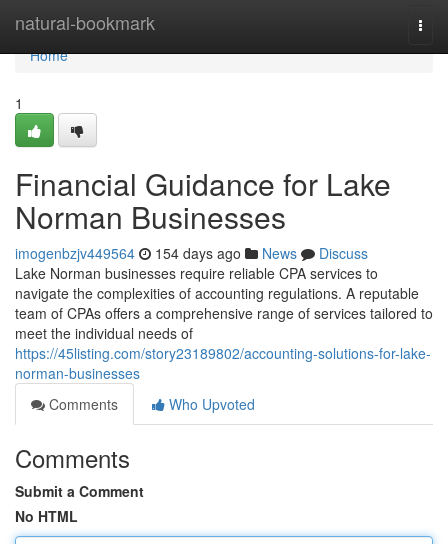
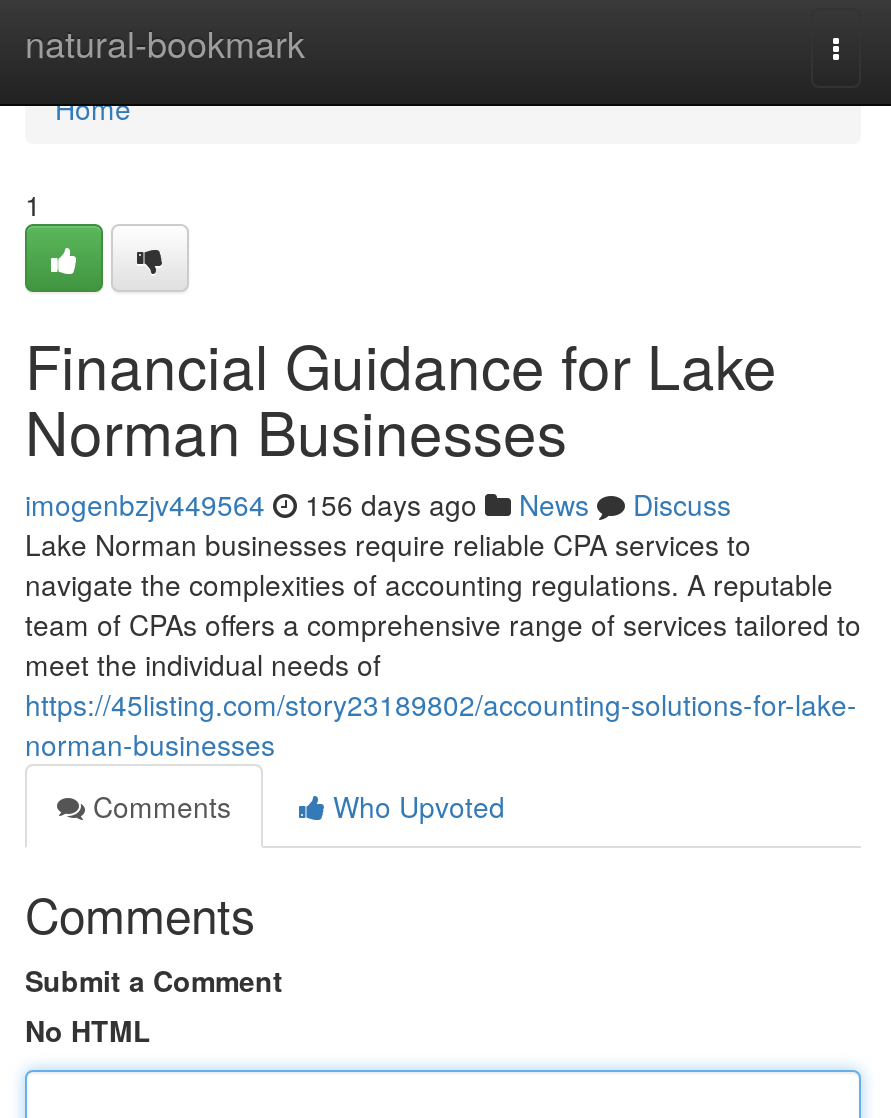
[15,243,368,263] imogenbzjv449564 154 days ago News Discuss -> [25,484,731,524] imogenbzjv449564 156 days ago News Discuss

